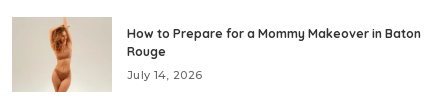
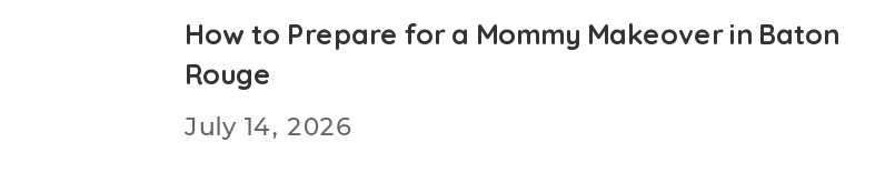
[12,16,112,93] [image] -> none

